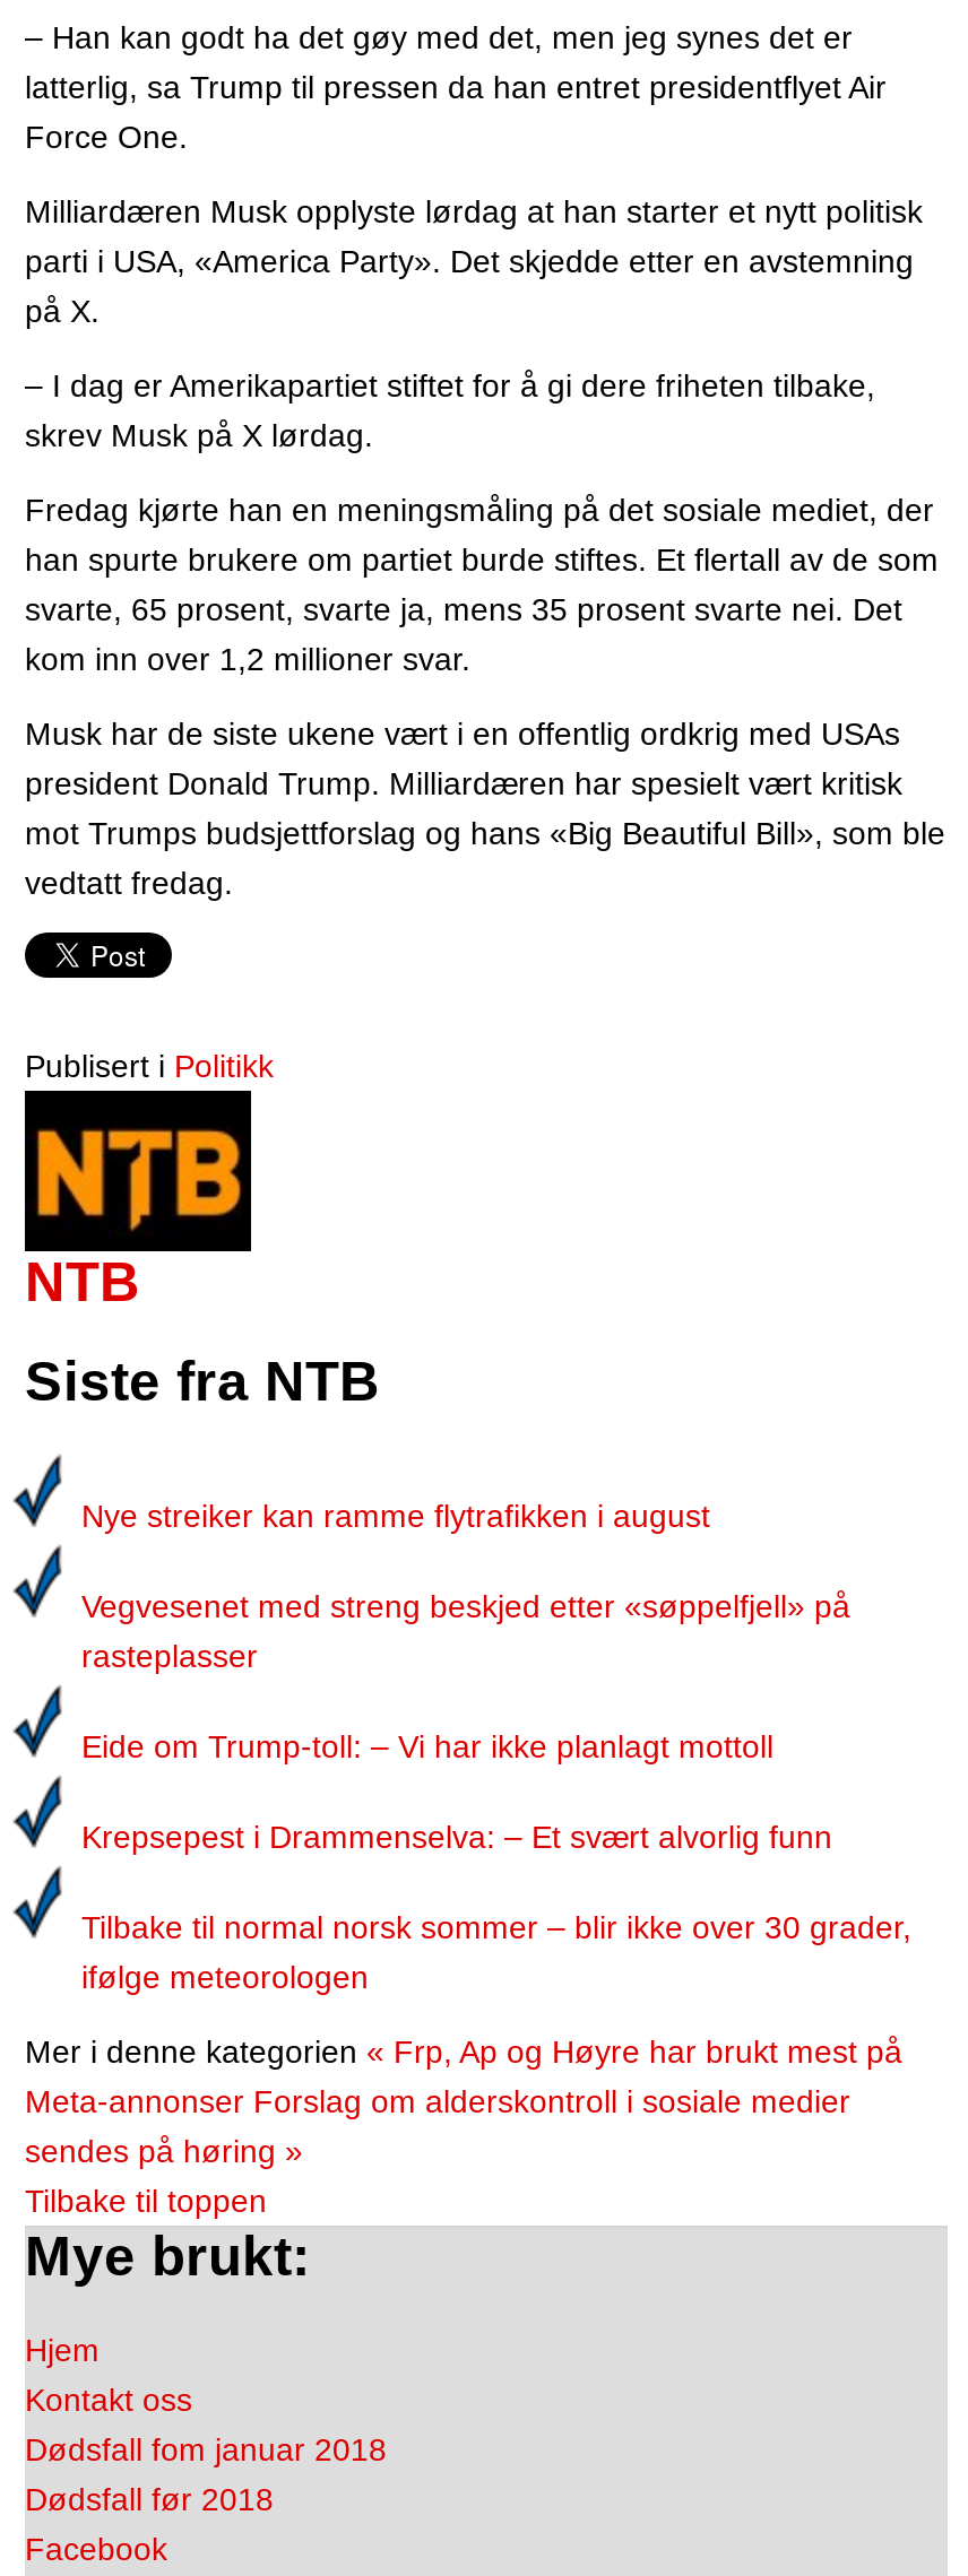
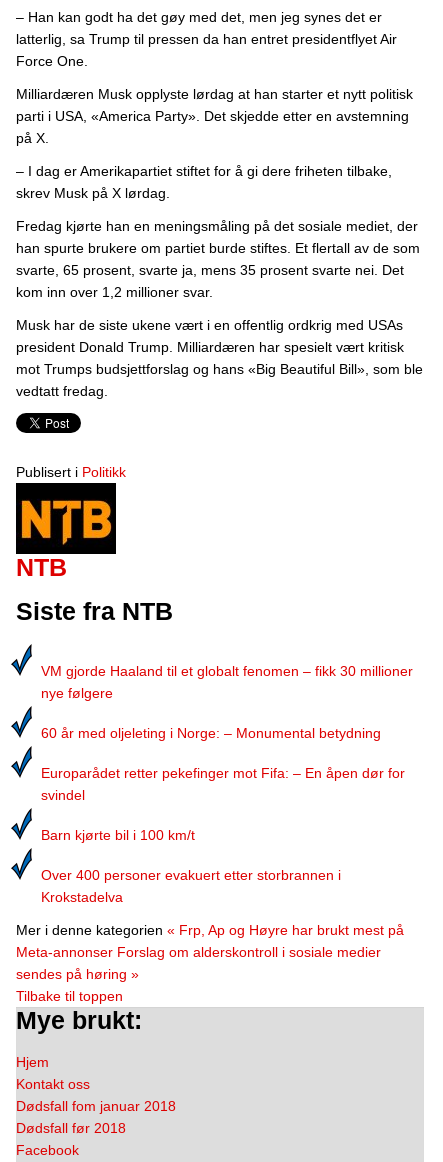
[81,1498,710,1534] Nye streiker kan ramme flytrafikken i august -> [41,663,413,701] VM gjorde Haaland til et globalt fenomen – fikk 30 millioner | nye følgere
[81,1588,850,1674] Vegvesenet med streng beskjed etter «søppelfjell» på | rasteplasser -> [41,725,381,741] 60 år med oljeleting i Norge: – Monumental betydning
[81,1728,773,1764] Eide om Trump-toll: – Vi har ikke planlagt mottoll -> [41,765,405,803] Europarådet retter pekefinger mot Fifa: – En åpen dør for | svindel
[81,1819,832,1855] Krepsepest i Drammenselva: – Et svært alvorlig funn -> [41,827,195,843] Barn kjørte bil i 100 km/t
[81,1909,911,1995] Tilbake til normal norsk sommer – blir ikke over 30 grader, | ifølge meteorologen -> [41,867,341,905] Over 400 personer evakuert etter storbrannen i | Krokstadelva

